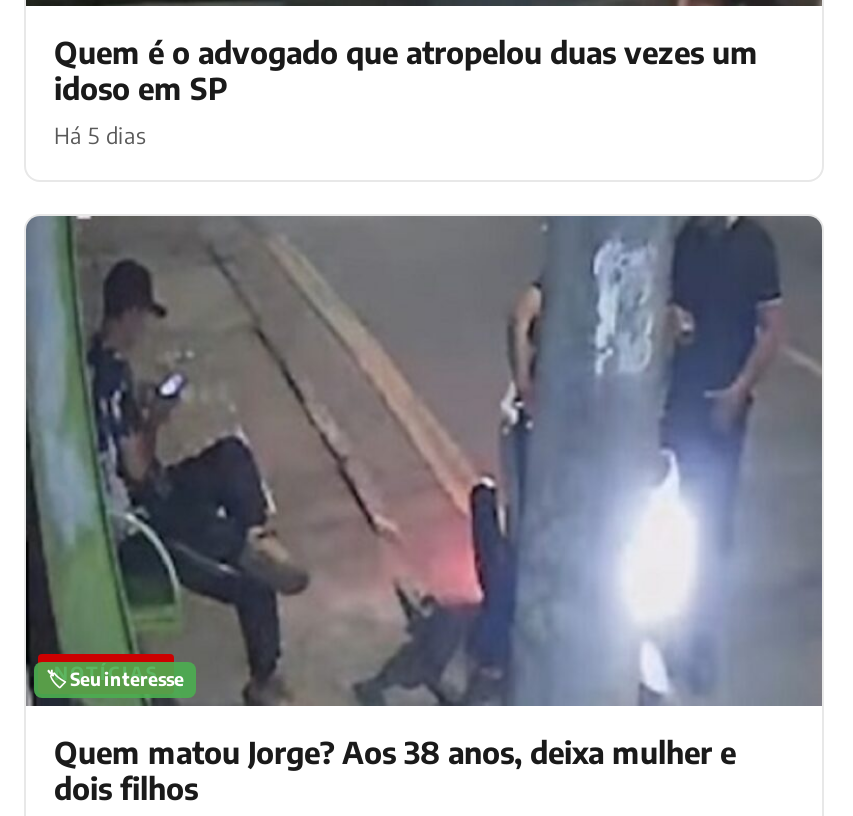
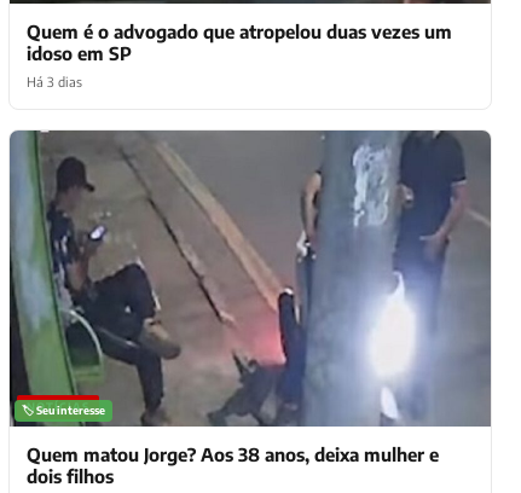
[54,122,146,148] Há 5 dias -> [27,74,82,89] Há 3 dias

